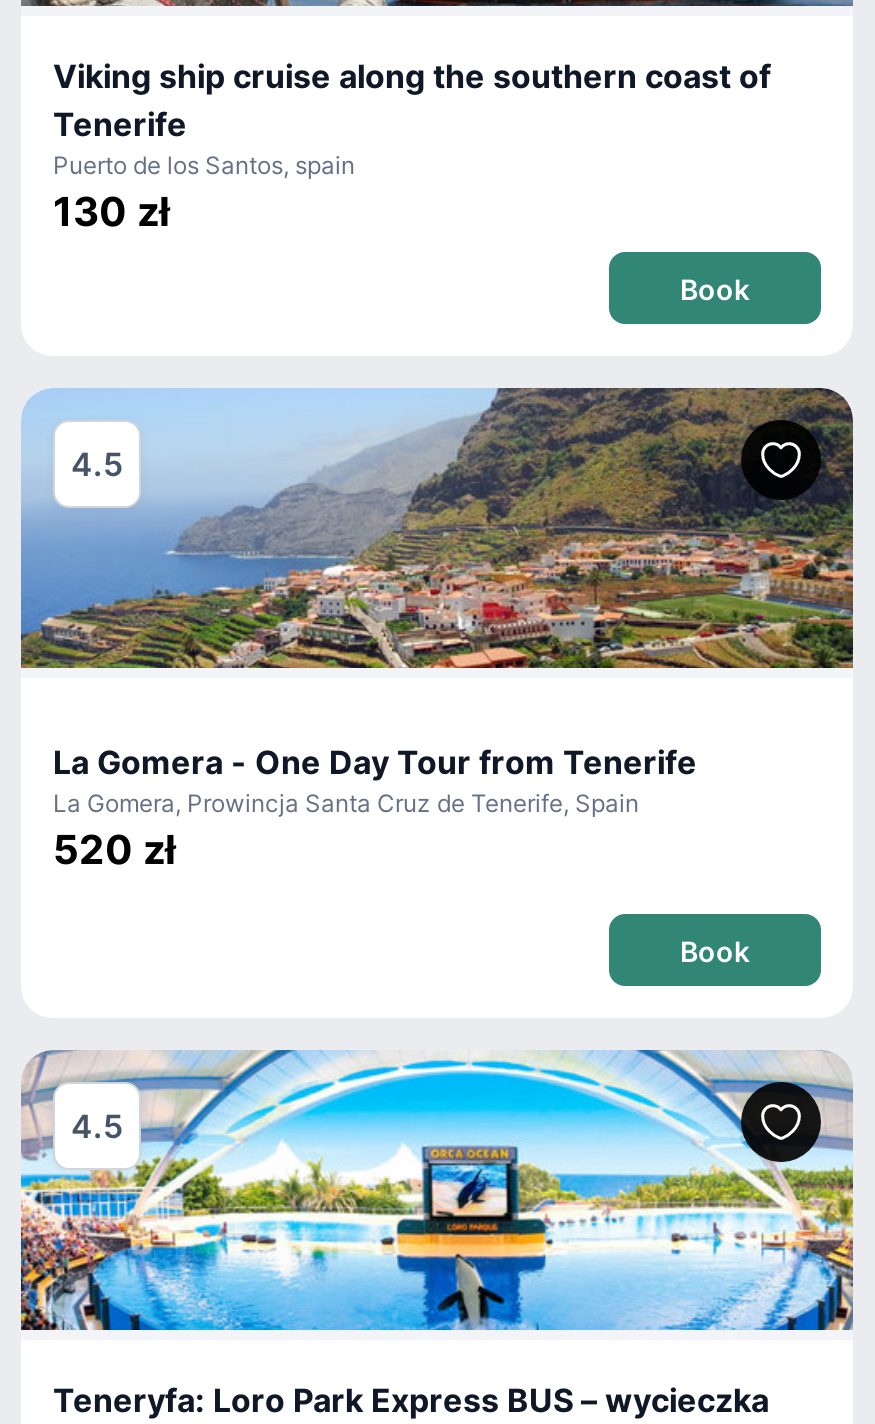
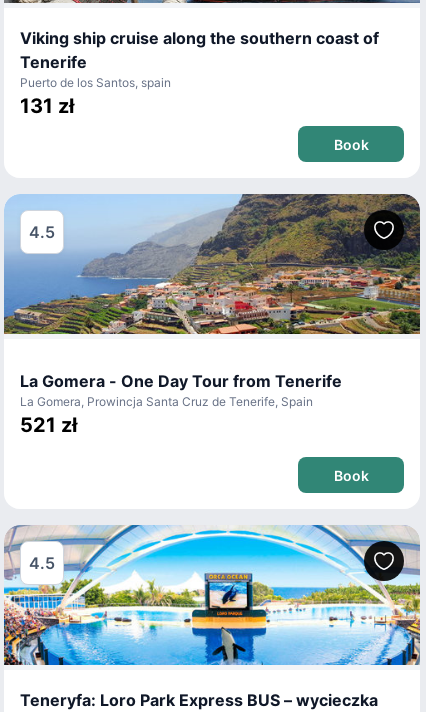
[53,187,169,235] 130 zł -> [20,93,74,117] 131 zł
[53,825,175,873] 520 zł -> [20,412,77,436] 521 zł

